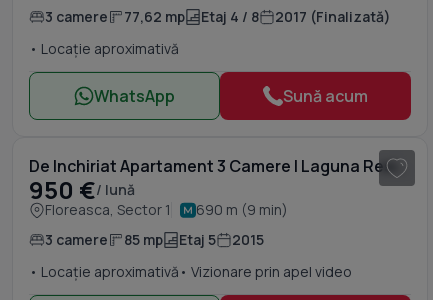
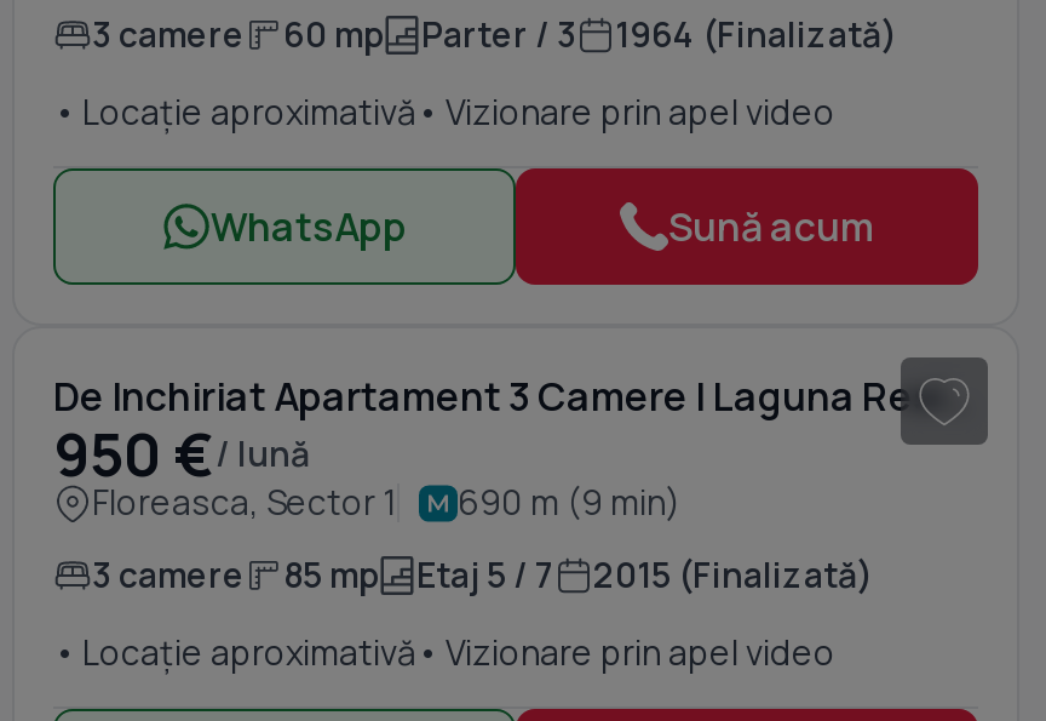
[124,7,391,26] 77,62 mp | Etaj 4 / 8 | 2017 (Finalizată) -> [283,11,898,57] 60 mp | Parter / 3 | 1964 (Finalizată)
[29,39,179,58] • Locație aproximativă -> [53,88,835,135] • Locație aproximativă • Vizionare prin apel video
[179,230,264,249] Etaj 5 | 2015 -> [416,551,874,597] Etaj 5 / 7 | 2015 (Finalizată)

